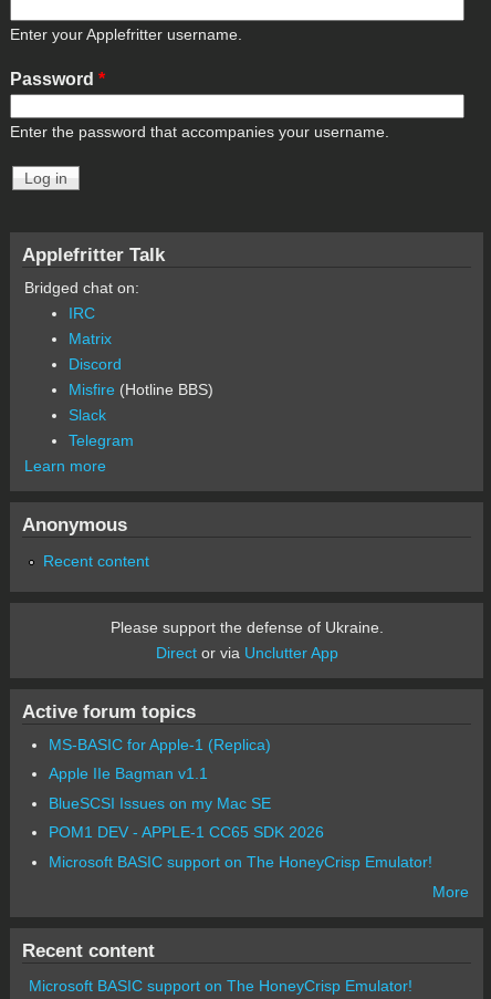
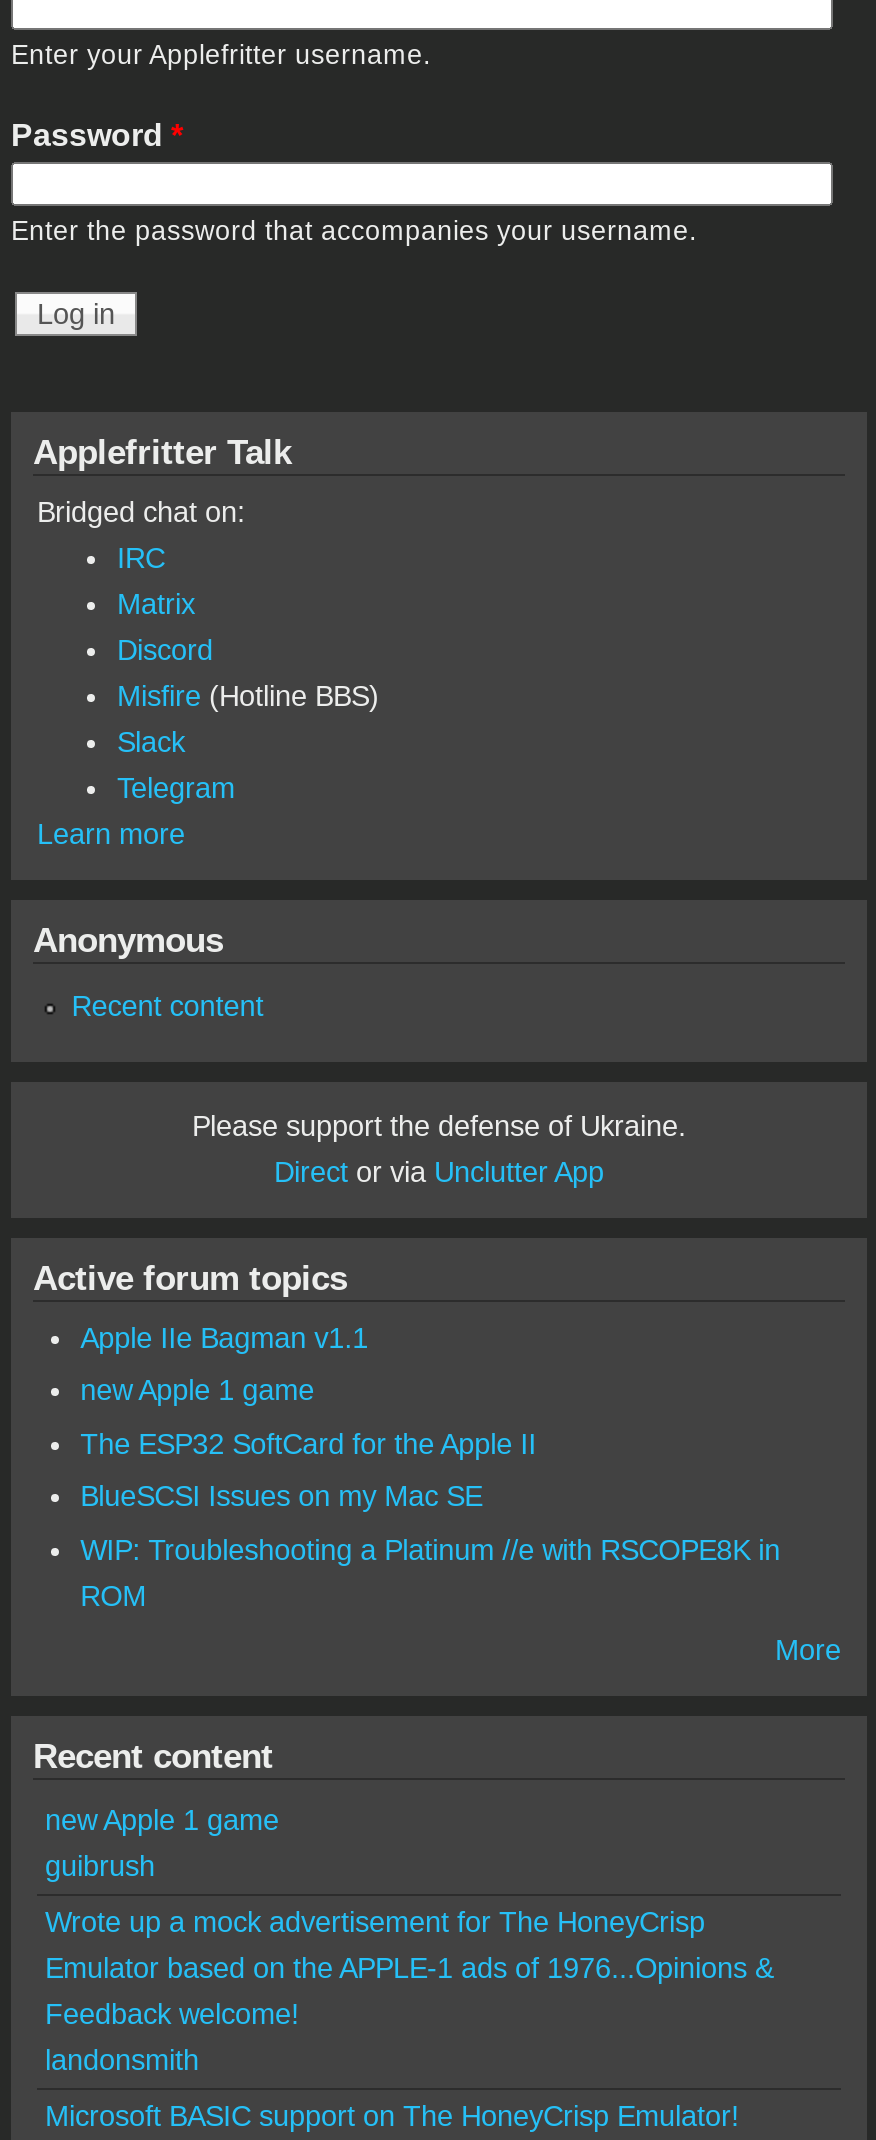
[48,735,270,753] MS-BASIC for Apple-1 (Replica) -> none
moved [48,765,207,782] -> [80,1321,368,1353]: Apple IIe Bagman v1.1
none -> [80,1374,536,1459] new Apple 1 game | The ESP32 SoftCard for the Apple II
[48,823,432,871] POM1 DEV - APPLE-1 CC65 SDK 2026 | Microsoft BASIC support on The HoneyCrisp Emulator! -> [80,1534,780,1612] WIP: Troubleshooting a Platinum //e with RSCOPE8K in | ROM
none -> [45,1803,773,2075] new Apple 1 game | guibrush | Wrote up a mock advertisement for The HoneyCrisp | Emulator based on the APPLE-1 ads of 1976...Opinions & | Feedback welcome! | landonsmith

